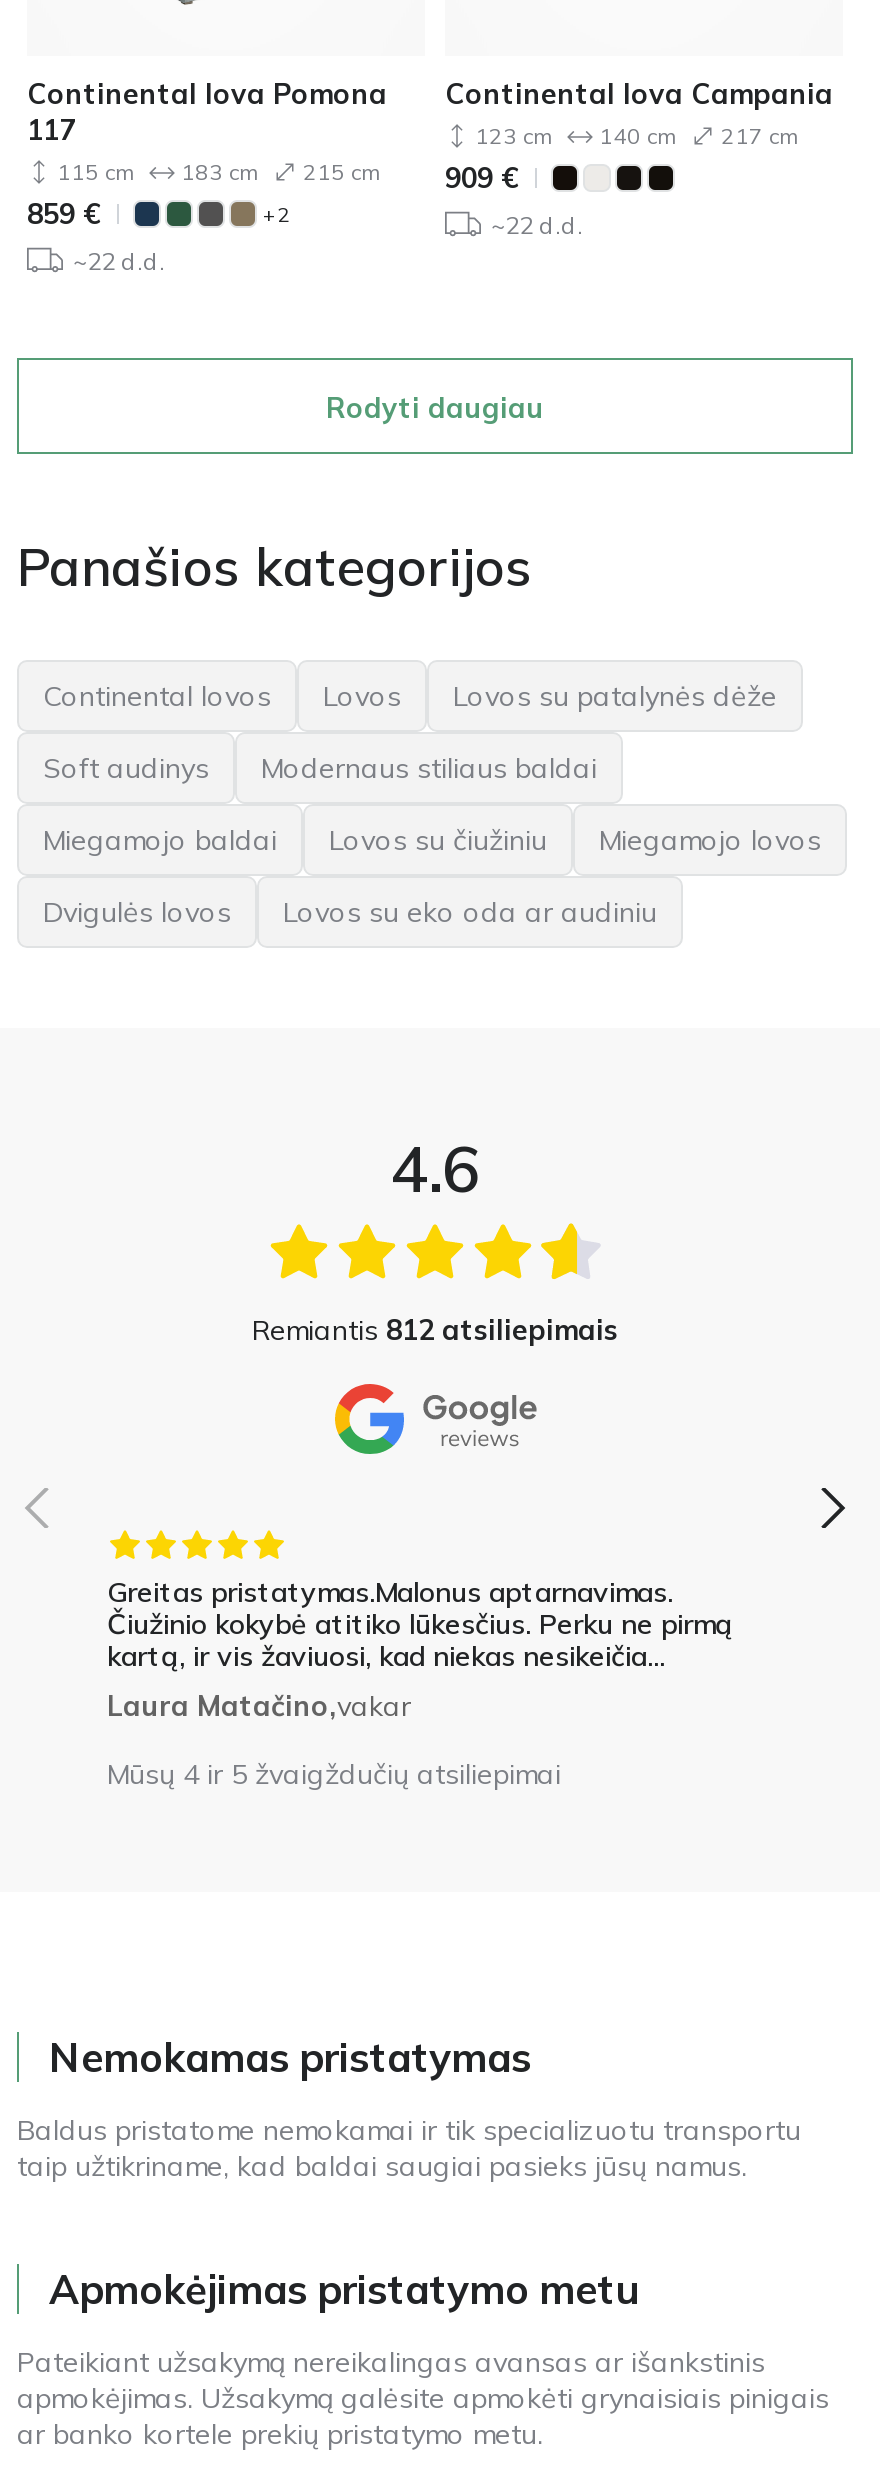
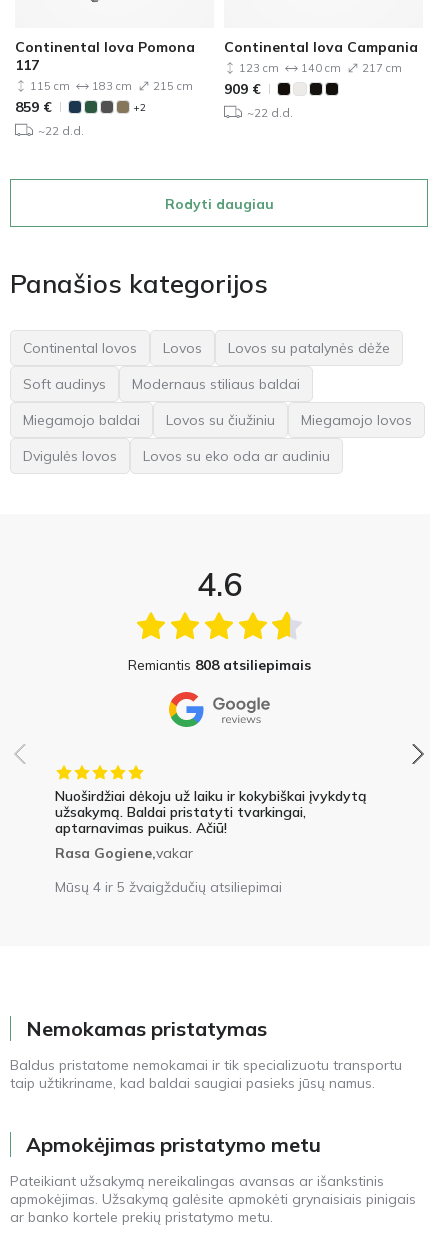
[252,1312,618,1348] Remiantis 812 atsiliepimais -> [127,656,310,674] Remiantis 808 atsiliepimais
[107,1574,733,1724] Greitas pristatymas.Malonus aptarnavimas. | Čiužinio kokybė atitiko lūkesčius. Perku ne pirmą | kartą, ir vis žaviuosi, kad niekas nesikeičia... | Laura Matačino,vakar -> [55,787,367,862] Nuoširdžiai dėkoju už laiku ir kokybiškai įvykdytą | užsakymą. Baldai pristatyti tvarkingai, | aptarnavimas puikus. Ačiū! | Rasa Gogiene,vakar

